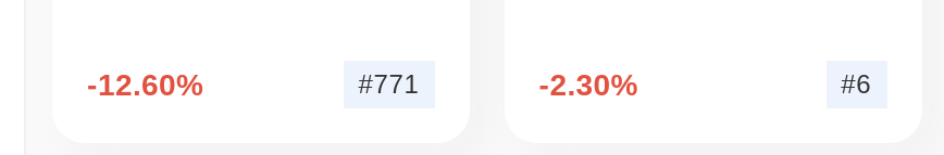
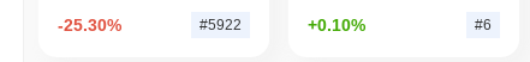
[87,66,419,101] -12.60% | #771 -> [58,15,241,34] -25.30% | #5922
[539,66,637,101] -2.30% -> [307,15,365,34] +0.10%

